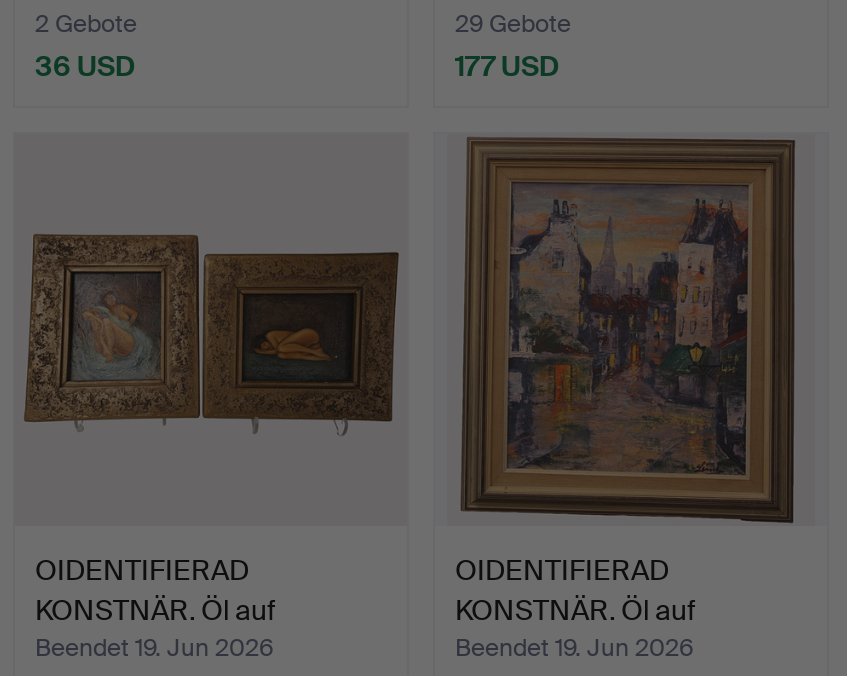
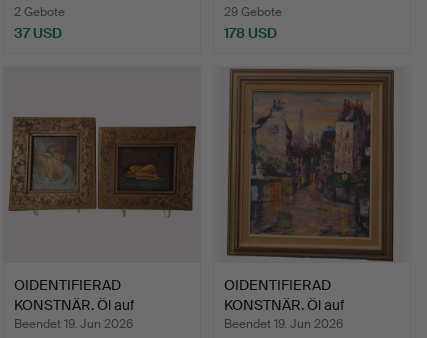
[35,48,135,84] 36 USD -> [14,24,62,42] 37 USD
[455,48,559,84] 177 USD -> [224,24,277,42] 178 USD

